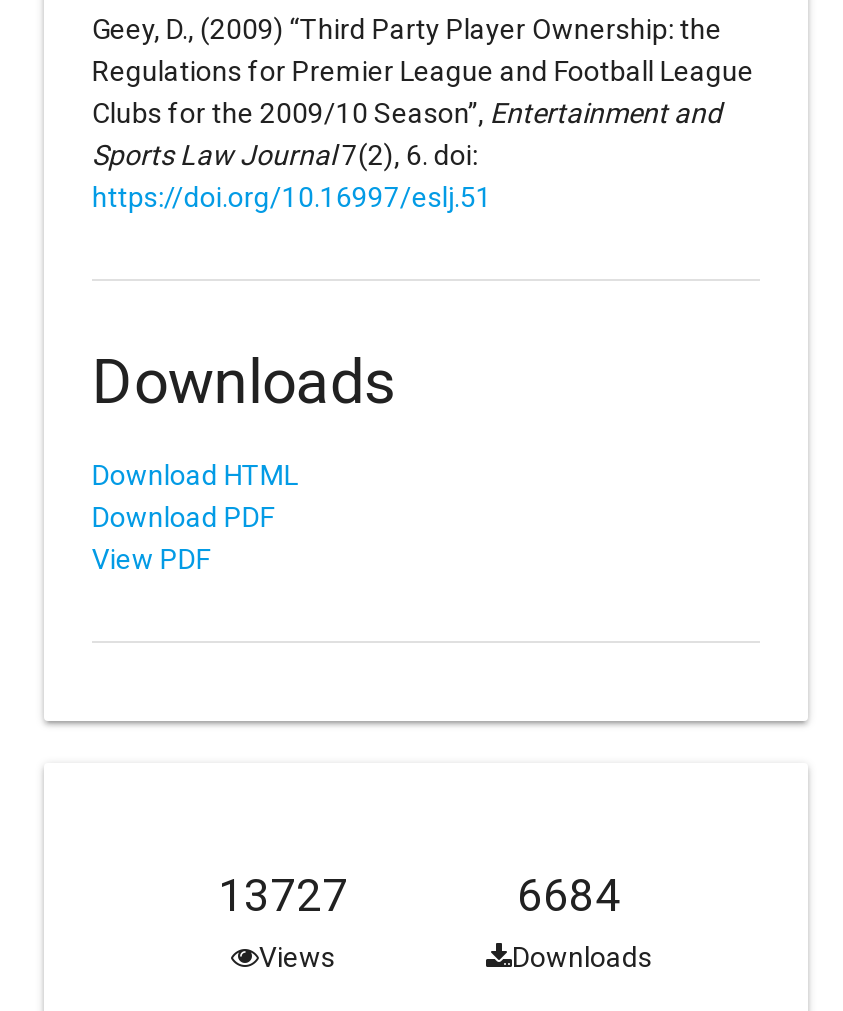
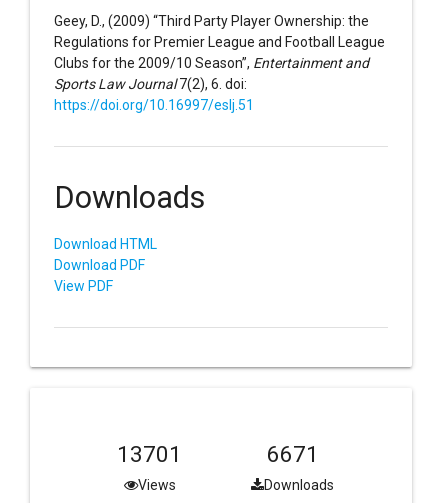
[218,869,348,921] 13727 -> [117,441,182,467] 13701
[517,869,621,921] 6684 -> [266,441,318,467] 6671

